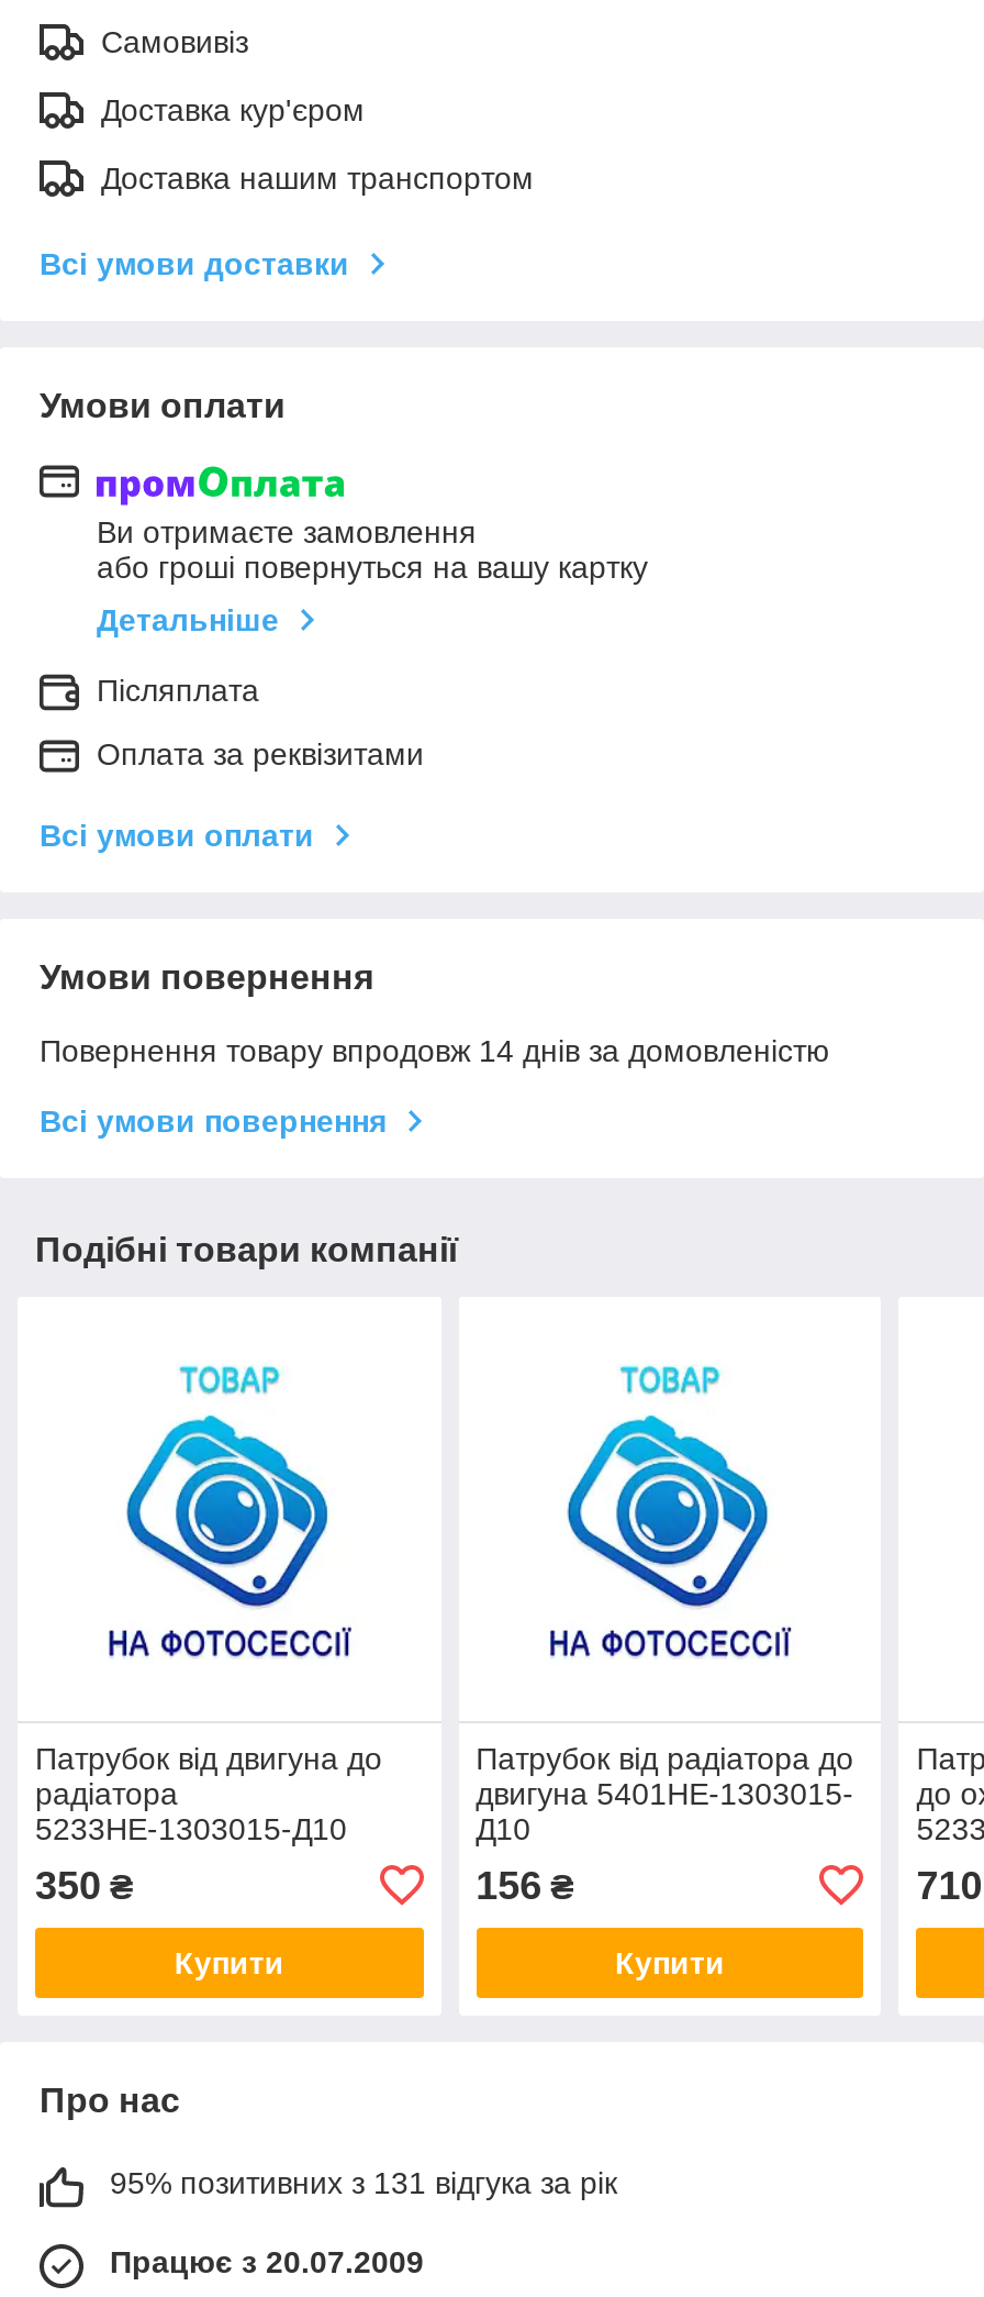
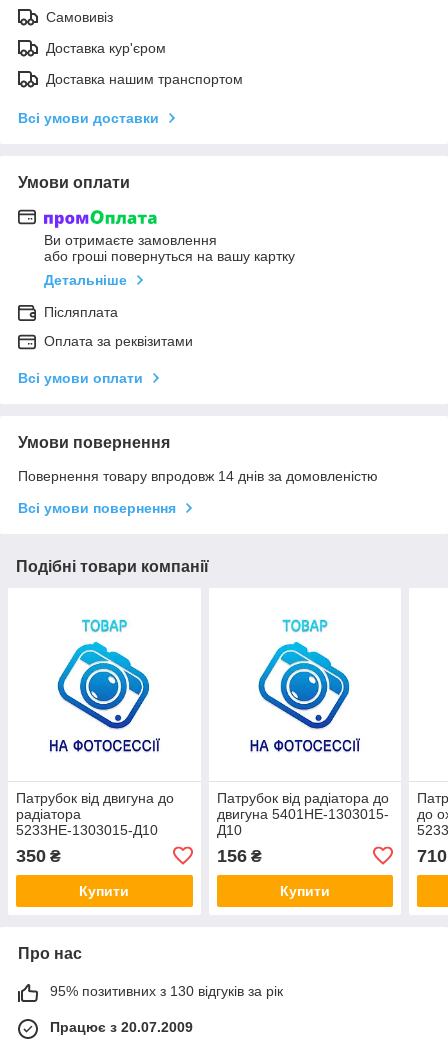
[110,2165,617,2200] 95% позитивних з 131 відгука за рік -> [50,983,283,999] 95% позитивних з 130 відгуків за рік

